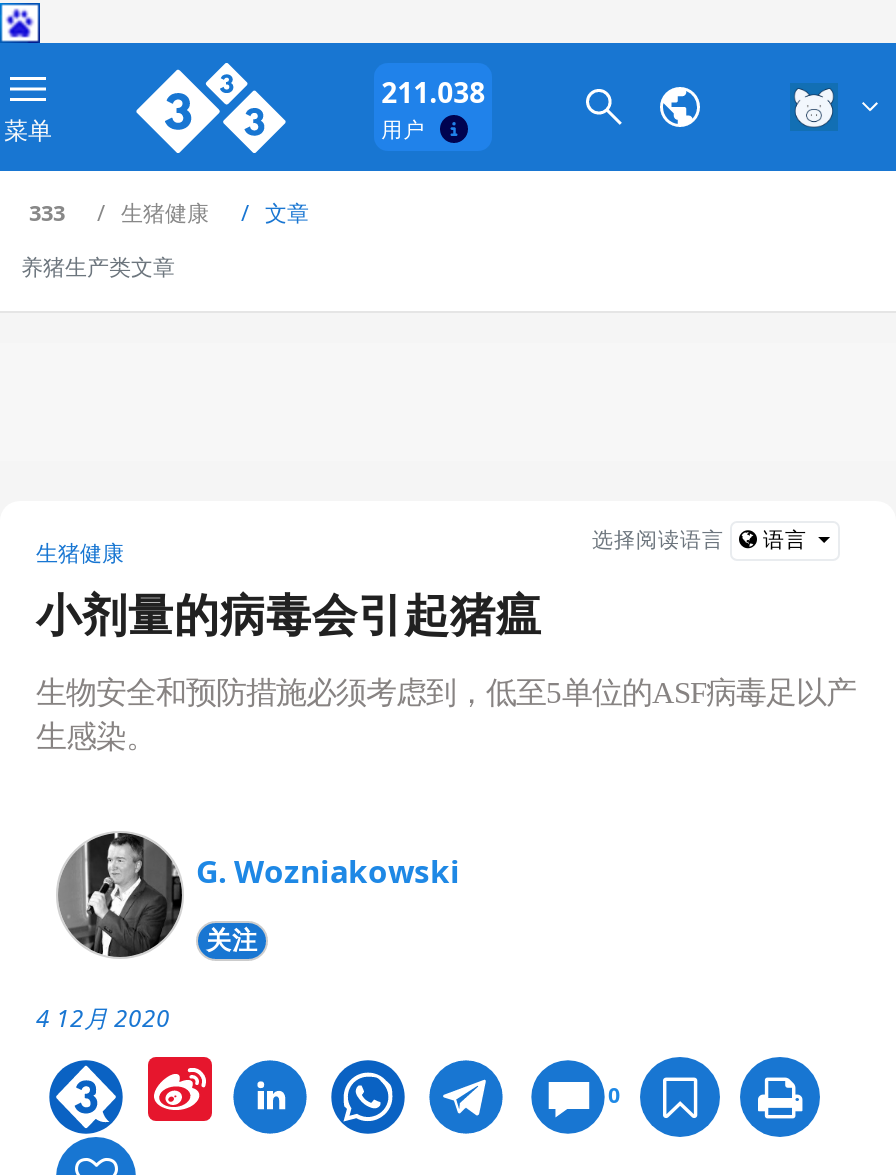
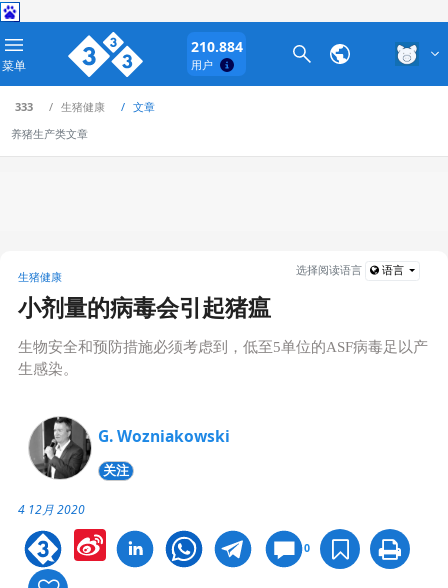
[381,73,485,111] 211.038 -> [191,37,243,56] 210.884

